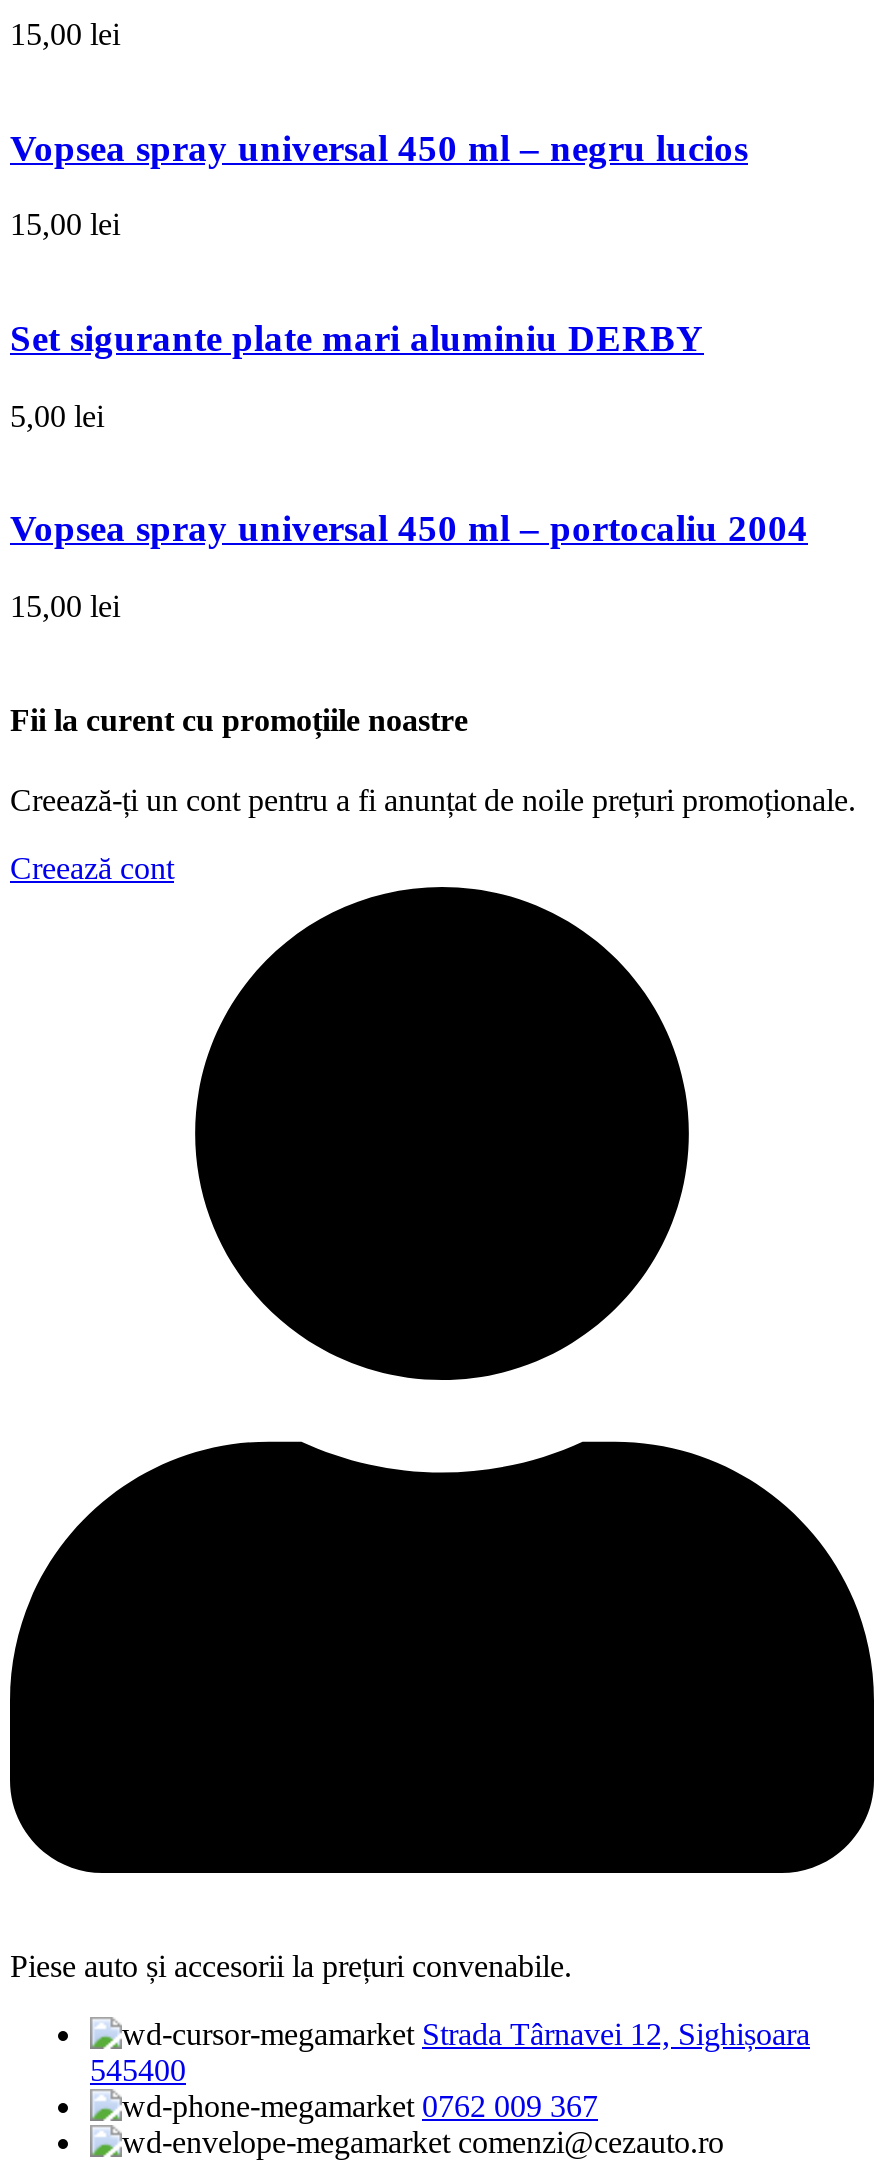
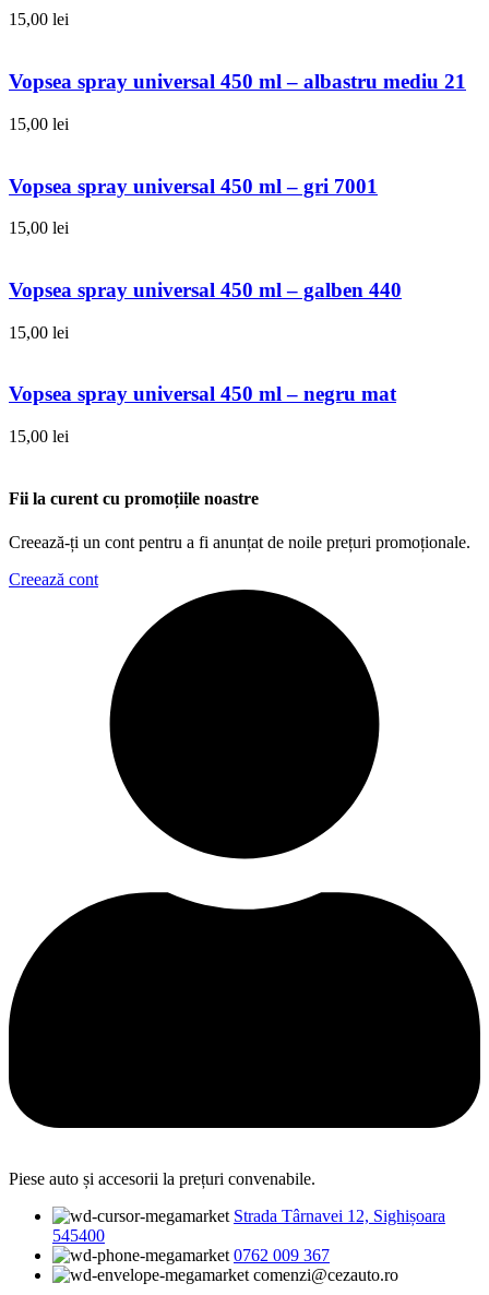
[10,126,748,168] Vopsea spray universal 450 ml – negru lucios -> [9,70,466,93] Vopsea spray universal 450 ml – albastru mediu 21
[10,317,808,550] Set sigurante plate mari aluminiu DERBY | 5,00 lei | Vopsea spray universal 450 ml – portocaliu 2004 -> [9,174,402,406] Vopsea spray universal 450 ml – gri 7001 | 15,00 lei | Vopsea spray universal 450 ml – galben 440 | 15,00 lei | Vopsea spray universal 450 ml – negru mat

